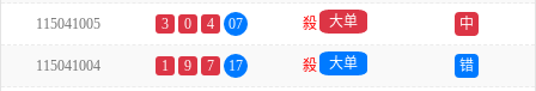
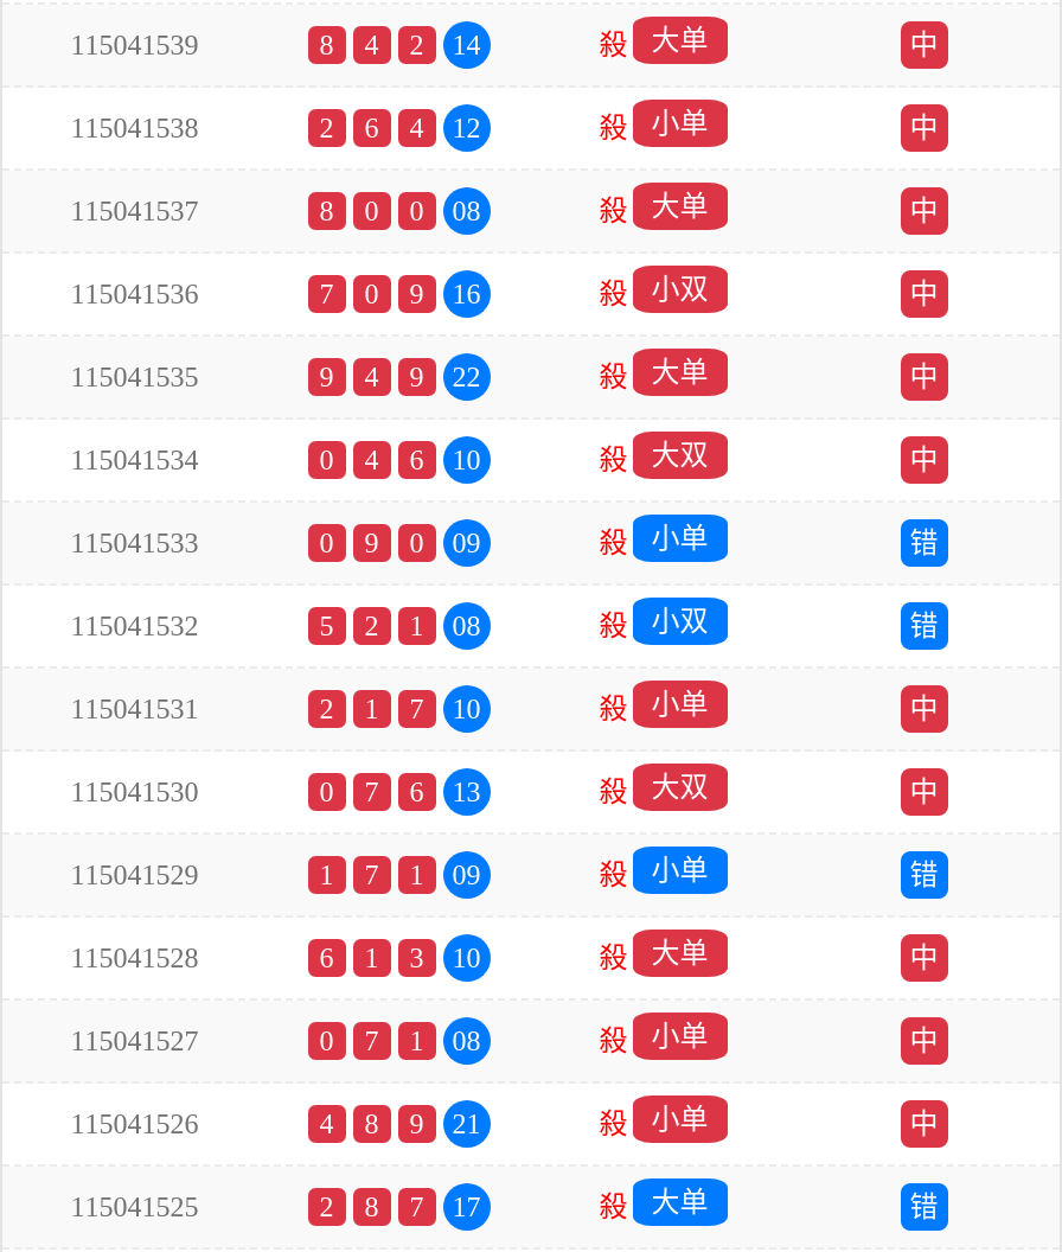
[36,16,191,32] 115041005 | 3 | 0 -> [71,28,334,62] 115041539 | 8
[228,16,243,32] 07 -> [410,28,481,62] 2 | 14
none -> [71,605,938,1141] 08 | 殺 | 小双 | 错 | 115041531 | 2 | 1 | 7 | 10 | 殺 | 小单 | 中 | 115041530 | 0 | 7 | 6 | 13 | 殺 | 大双 | 中 | 115041529 | 1 | 7 | 1 | 09 | 殺 | 小单 | 错 | 115041528 | 6 | 1 | 3 | 10 | 殺 | 大单 | 中 | 115041527 | 0 | 7 | 1 | 08 | 殺 | 小单 | 中 | 115041526 | 4 | 8
[36,57,100,74] 115041004 -> [71,107,938,643] 115041538 | 2 | 6 | 4 | 12 | 殺 | 小单 | 中 | 115041537 | 8 | 0 | 0 | 08 | 殺 | 大单 | 中 | 115041536 | 7 | 0 | 9 | 16 | 殺 | 小双 | 中 | 115041535 | 9 | 4 | 9 | 22 | 殺 | 大单 | 中 | 115041534 | 0 | 4 | 6 | 10 | 殺 | 大双 | 中 | 115041533 | 0 | 9 | 0 | 09 | 殺 | 小单 | 错 | 115041532 | 5 | 2
none -> [71,1103,938,1224] 21 | 殺 | 小单 | 中 | 115041525 | 2 | 8

